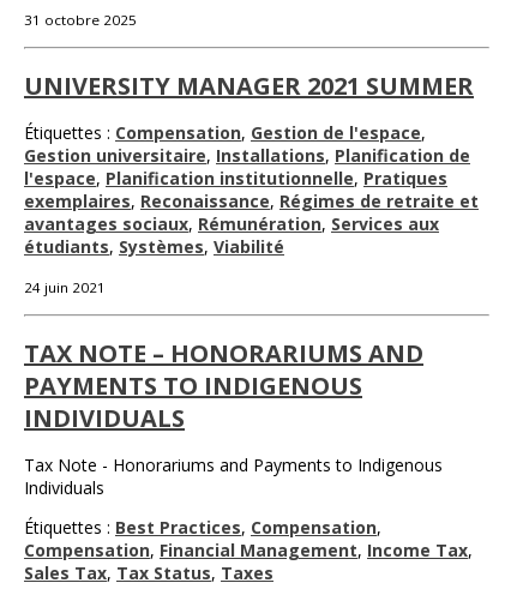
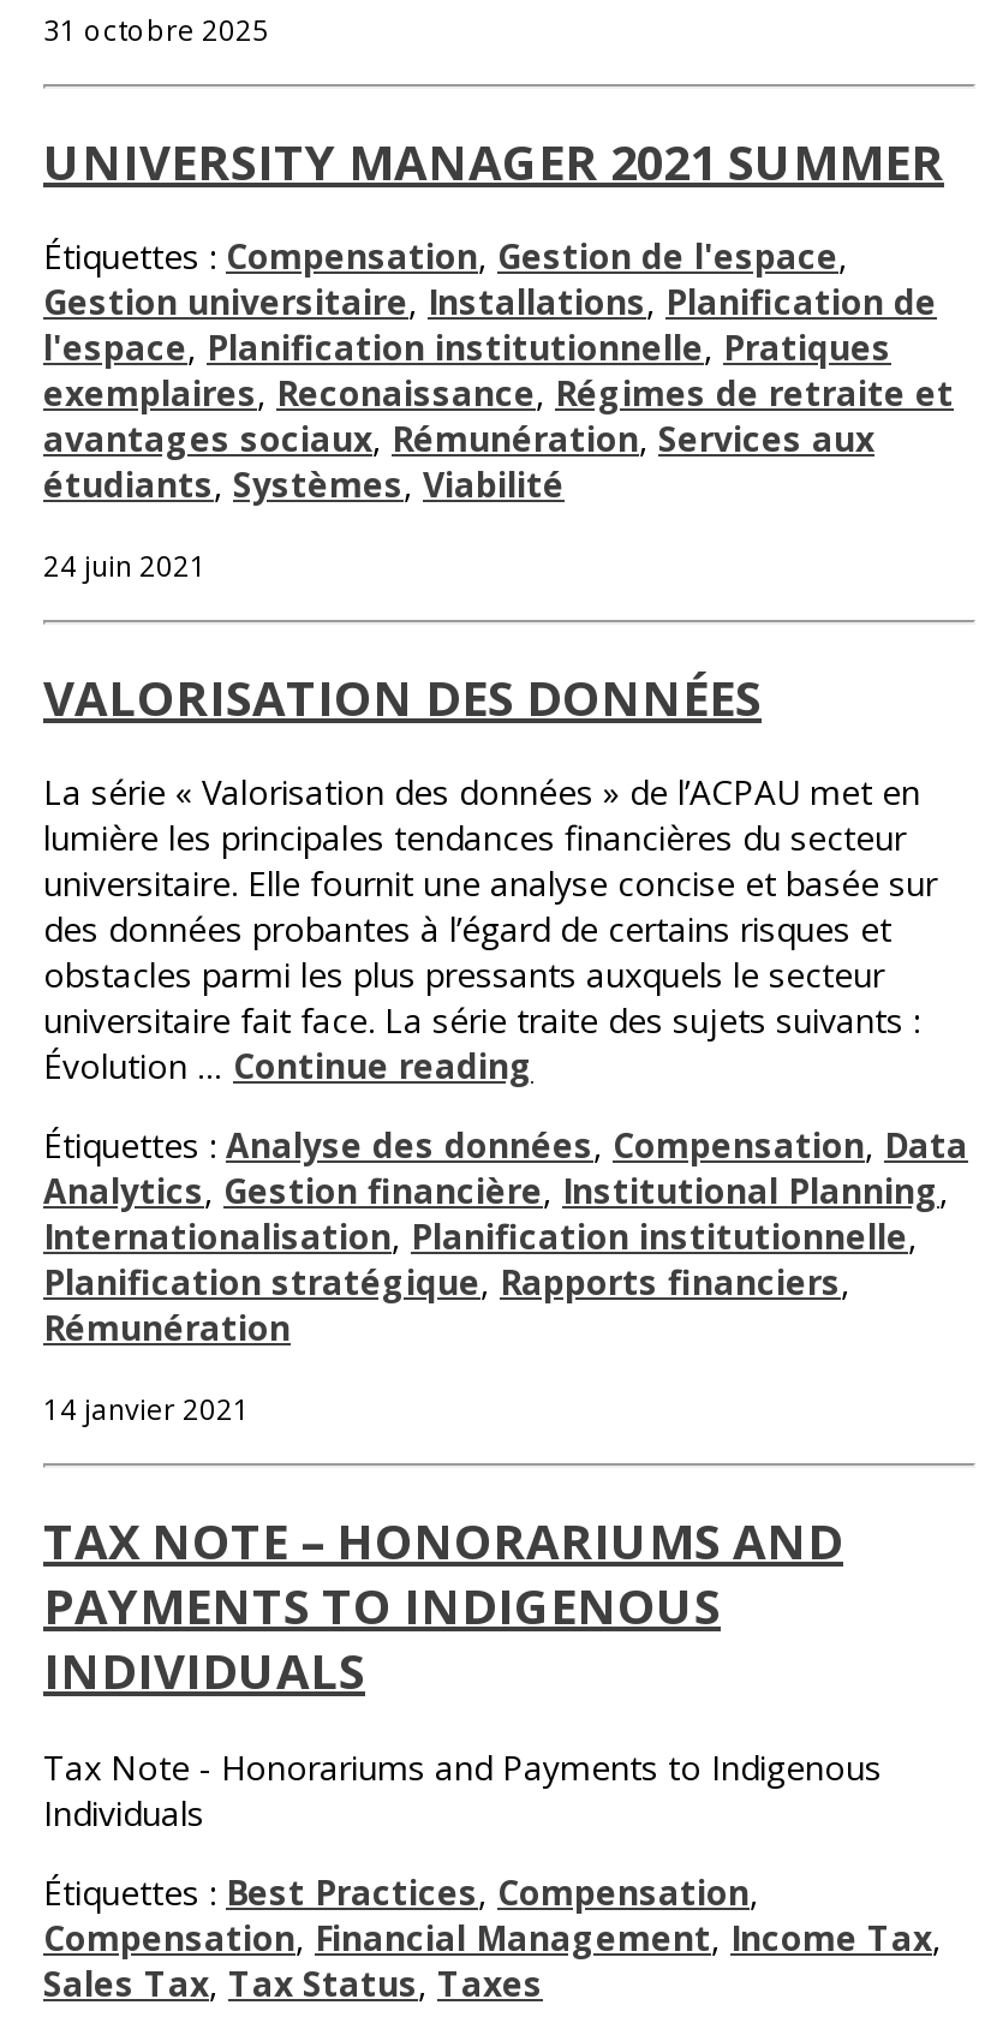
none -> [43,665,968,1428] VALORISATION DES DONNÉES | La série « Valorisation des données » de l’ACPAU met en | lumière les principales tendances financières du secteur | universitaire. Elle fournit une analyse concise et basée sur | des données probantes à l’égard de certains risques et | obstacles parmi les plus pressants auxquels le secteur | universitaire fait face. La série traite des sujets suivants : | Évolution … Continue reading | Étiquettes : Analyse des données, Compensation, Data | Analytics, Gestion financière, Institutional Planning, | Internationalisation, Planification institutionnelle, | Planification stratégique, Rapports financiers, | Rémunération | 14 janvier 2021

